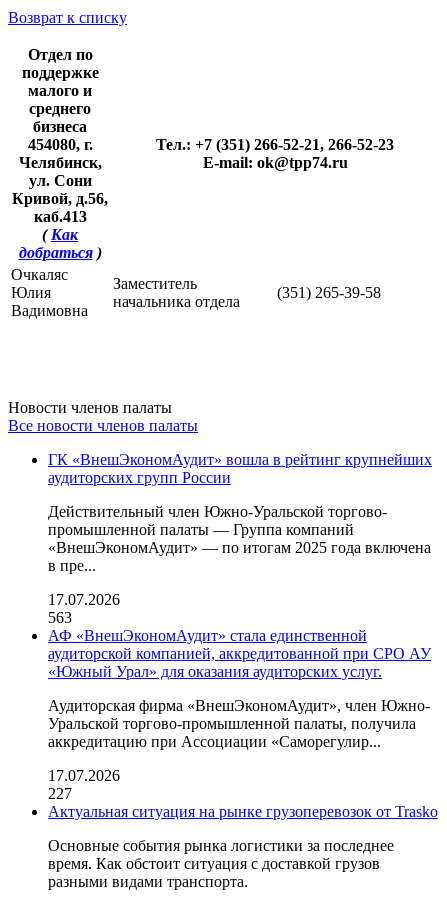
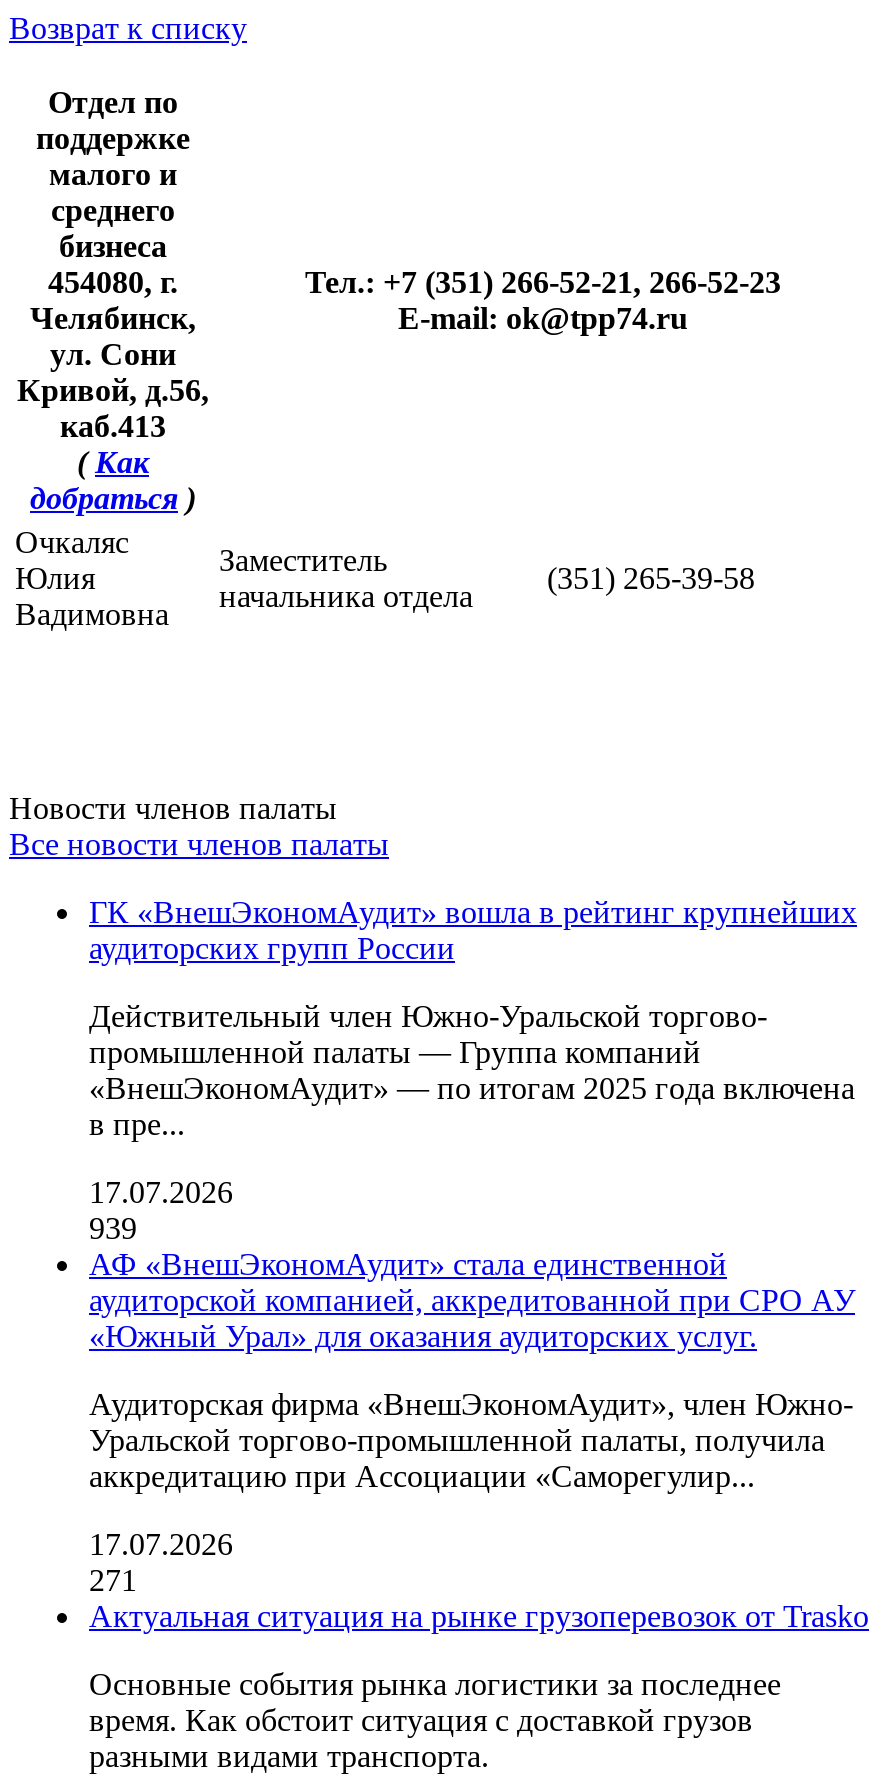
[48,609,72,626] 563 -> [89,1211,137,1245] 939
[48,785,72,802] 227 -> [89,1563,137,1597] 271

